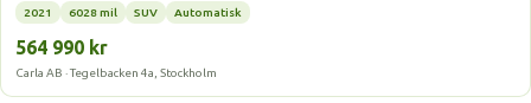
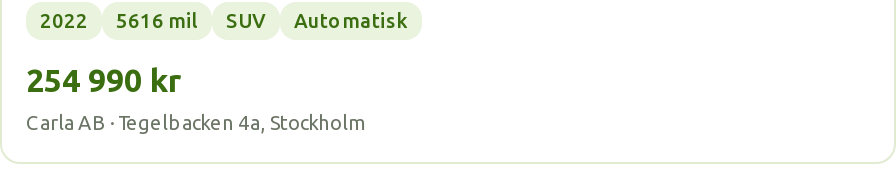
[24,6,117,19] 2021 | 6028 mil -> [40,10,198,32] 2022 | 5616 mil
[15,37,108,58] 564 990 kr -> [26,62,182,98] 254 990 kr

